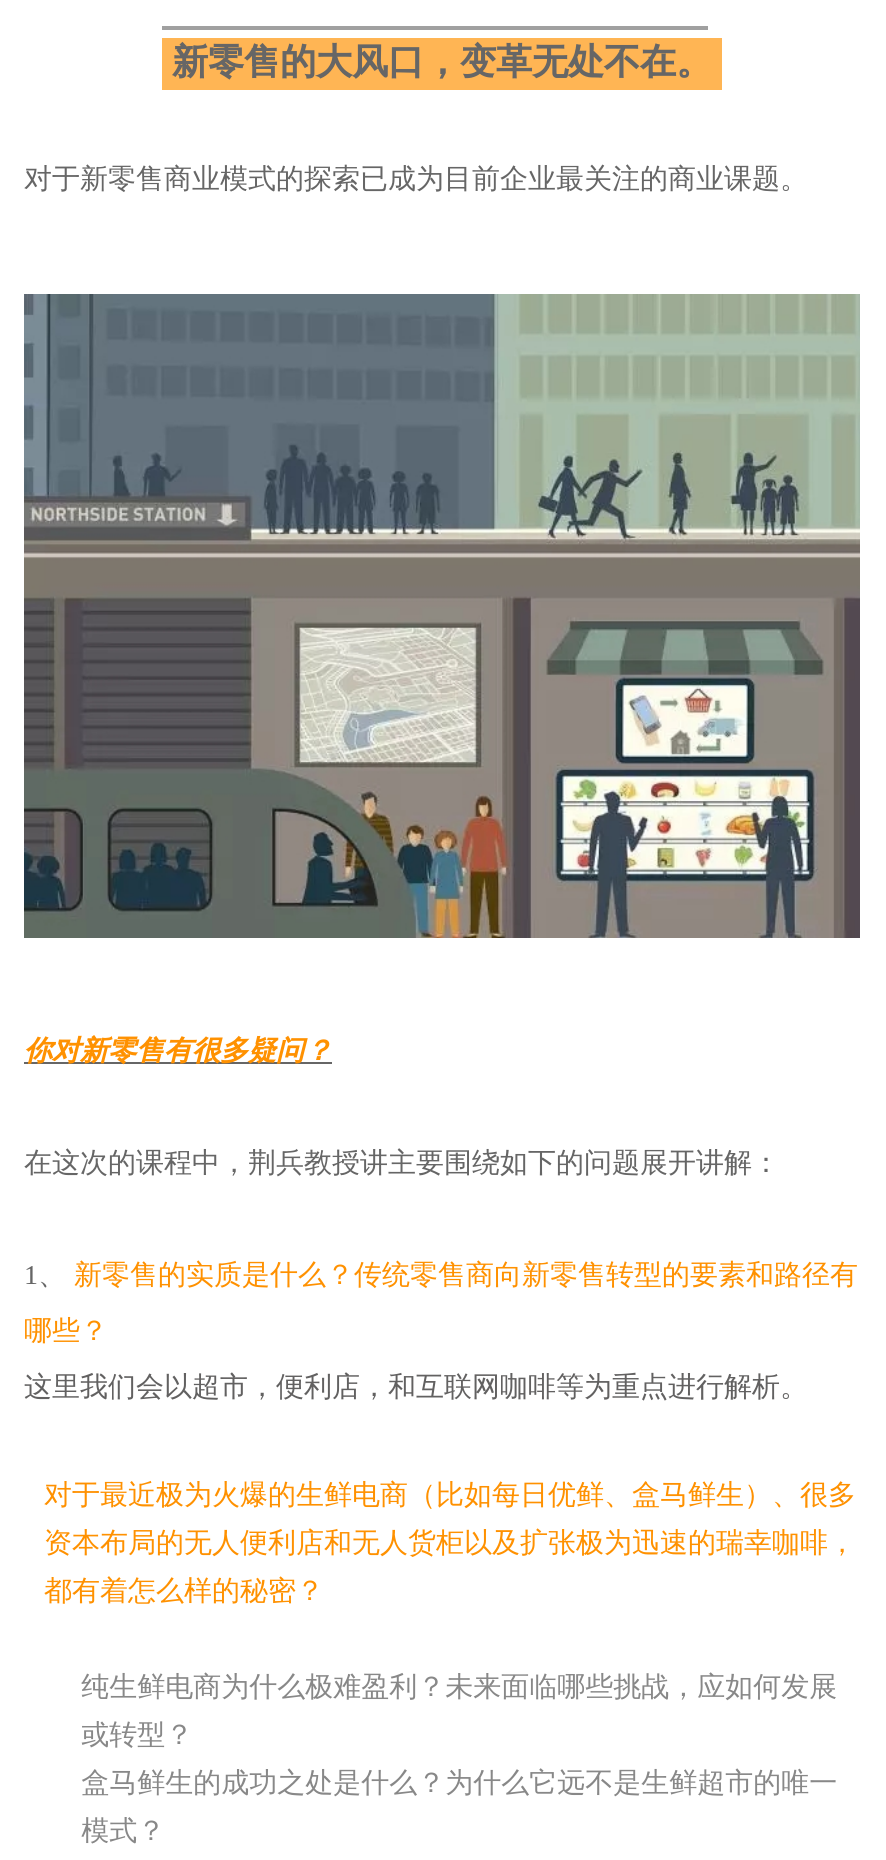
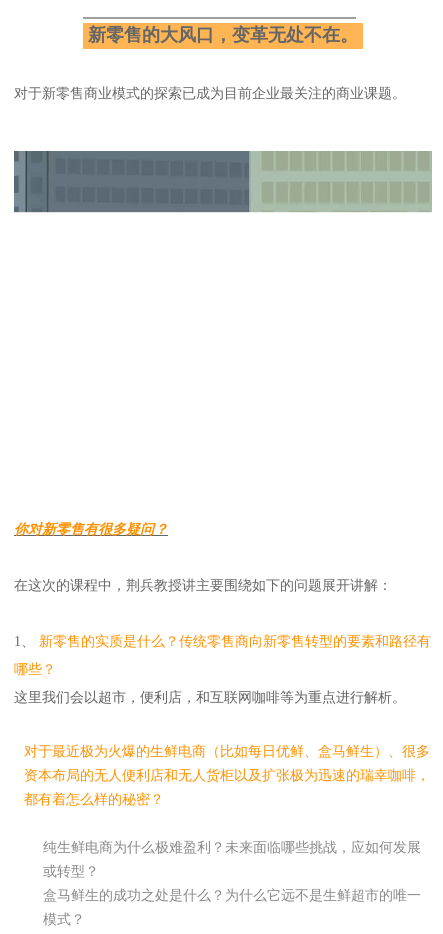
[22,416,862,940] [image] -> none

